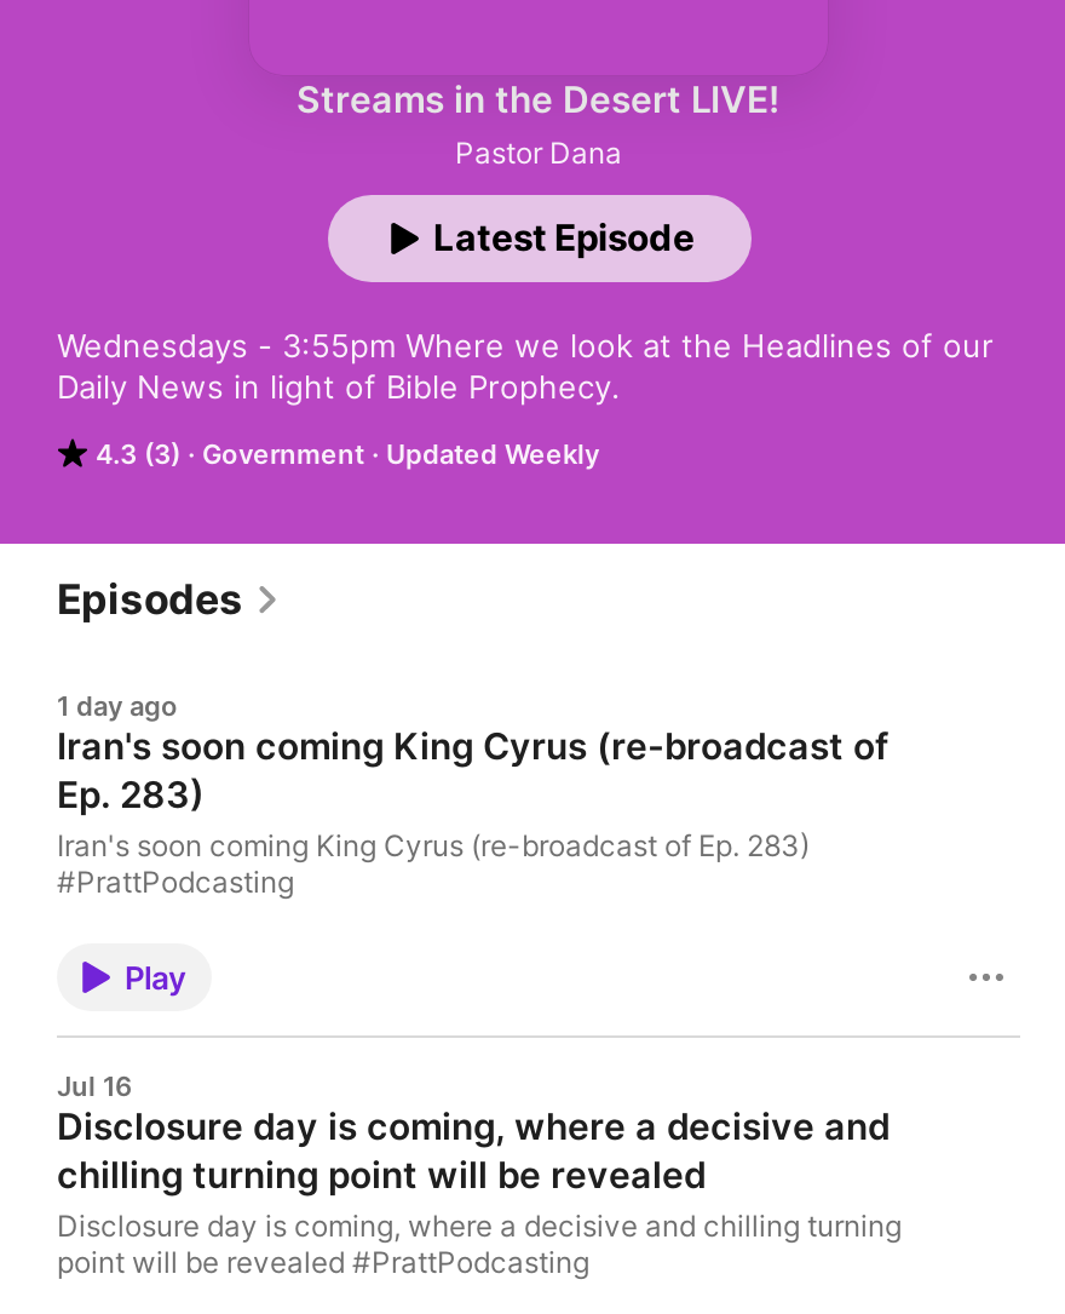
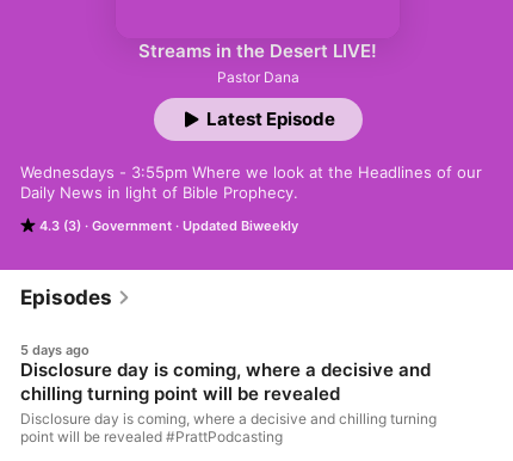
[386,437,599,471] Updated Weekly -> [183,217,298,234] Updated Biweekly
[57,689,890,1103] 1 day ago | Iran's soon coming King Cyrus (re-broadcast of | Ep. 283) | Iran's soon coming King Cyrus (re-broadcast of Ep. 283) | #PrattPodcasting | Play | Jul 16 -> [20,342,89,358] 5 days ago

